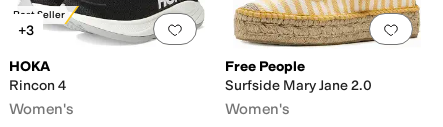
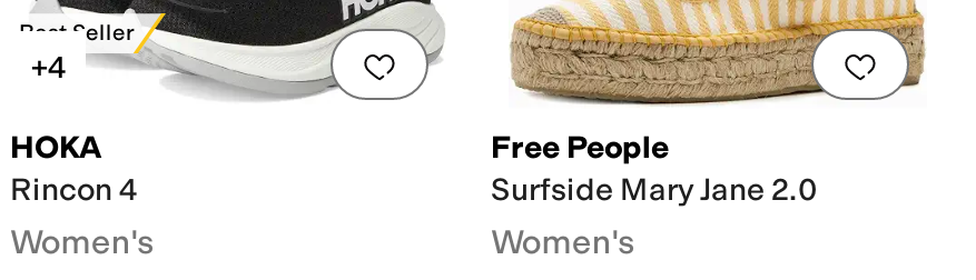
[18,22,34,39] +3 -> [30,49,66,87] +4

